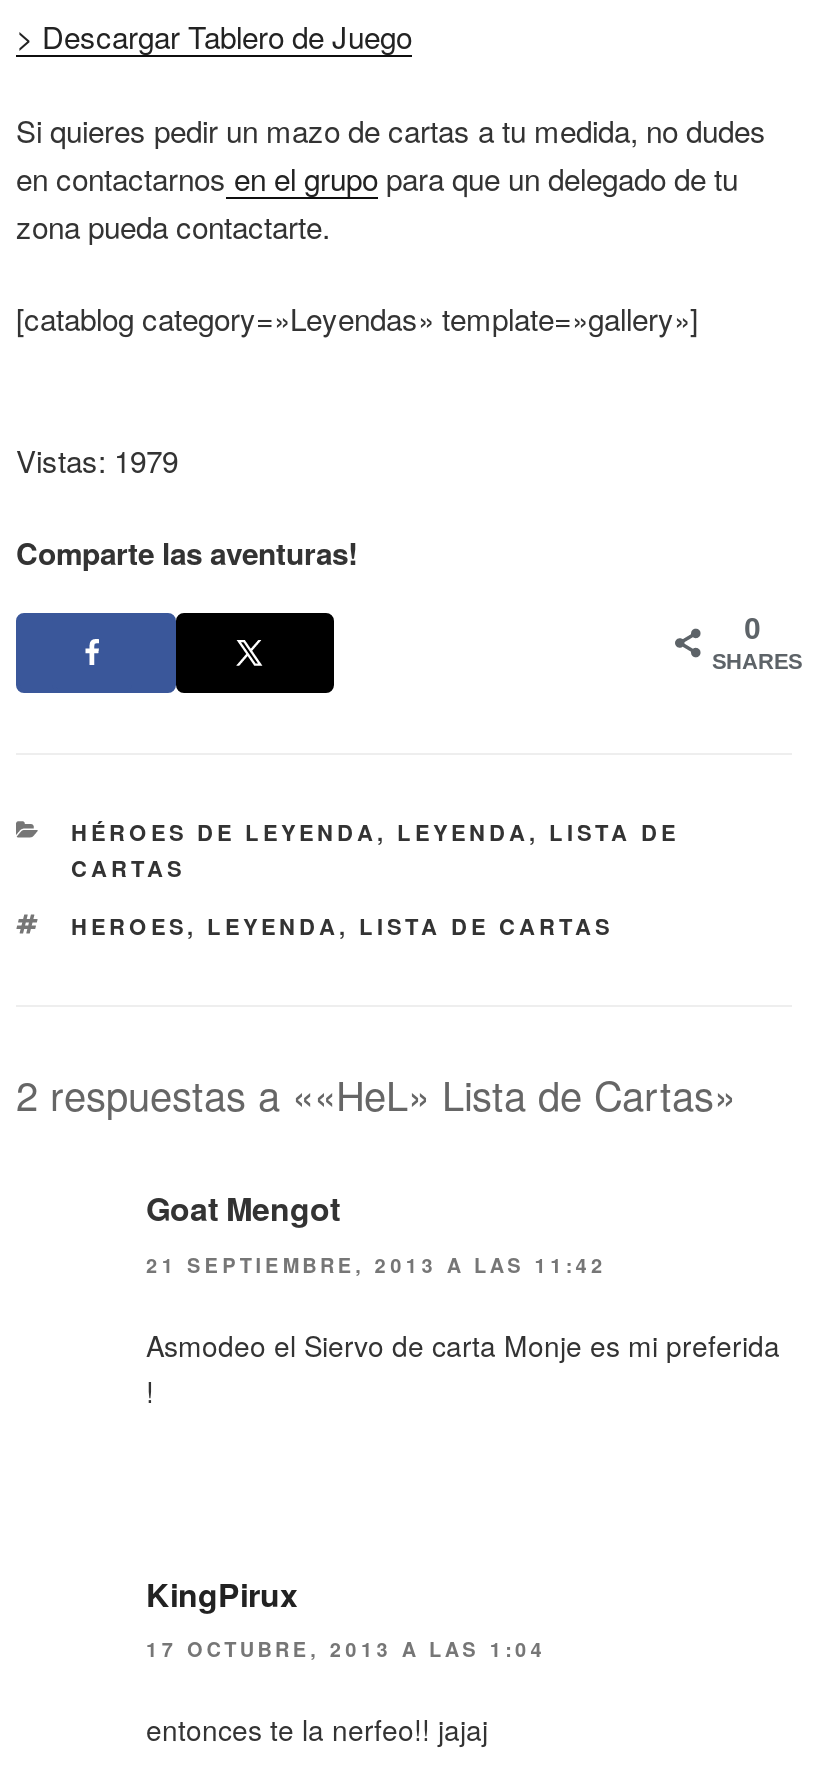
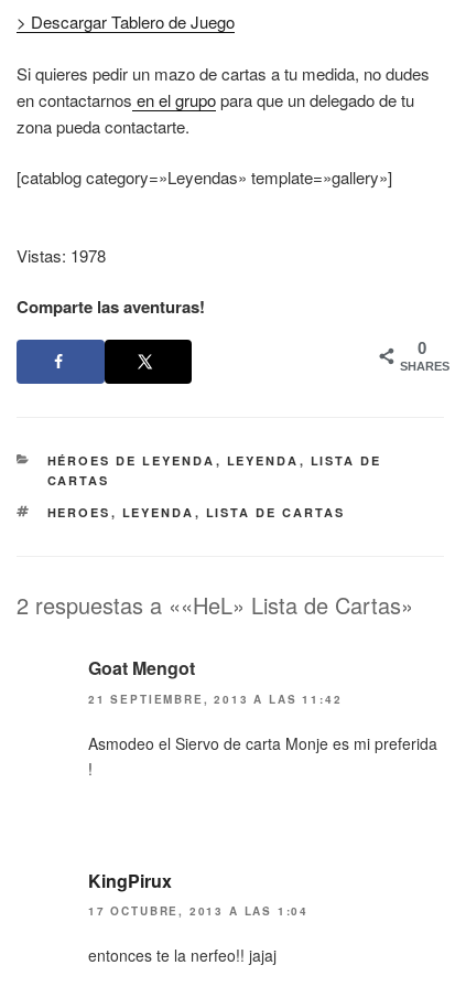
[16,439,178,481] Vistas: 1979 -> [17,244,106,267] Vistas: 1978

